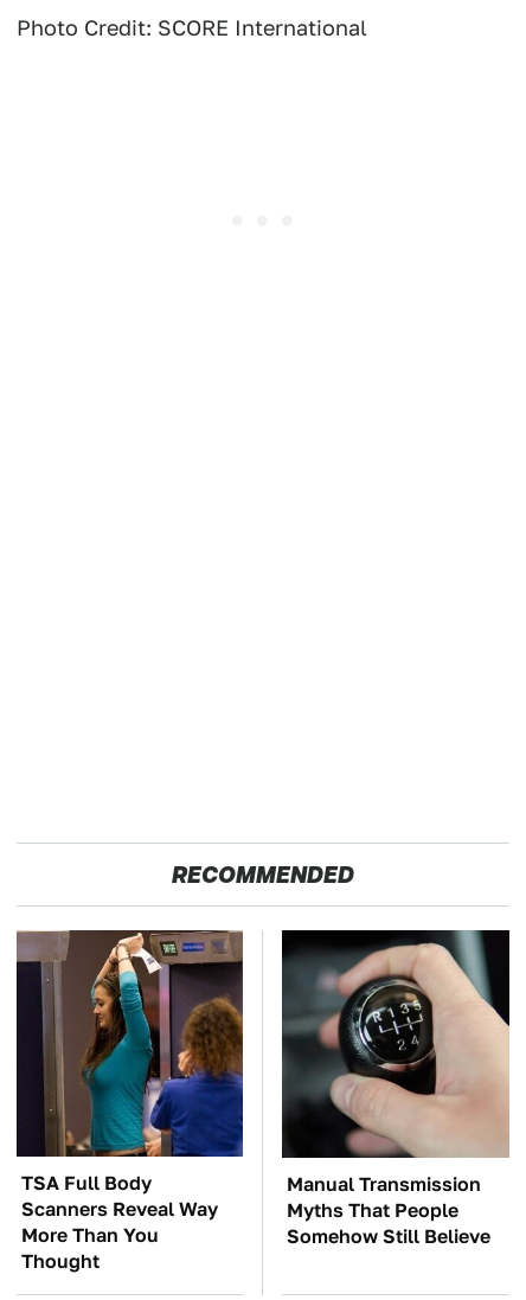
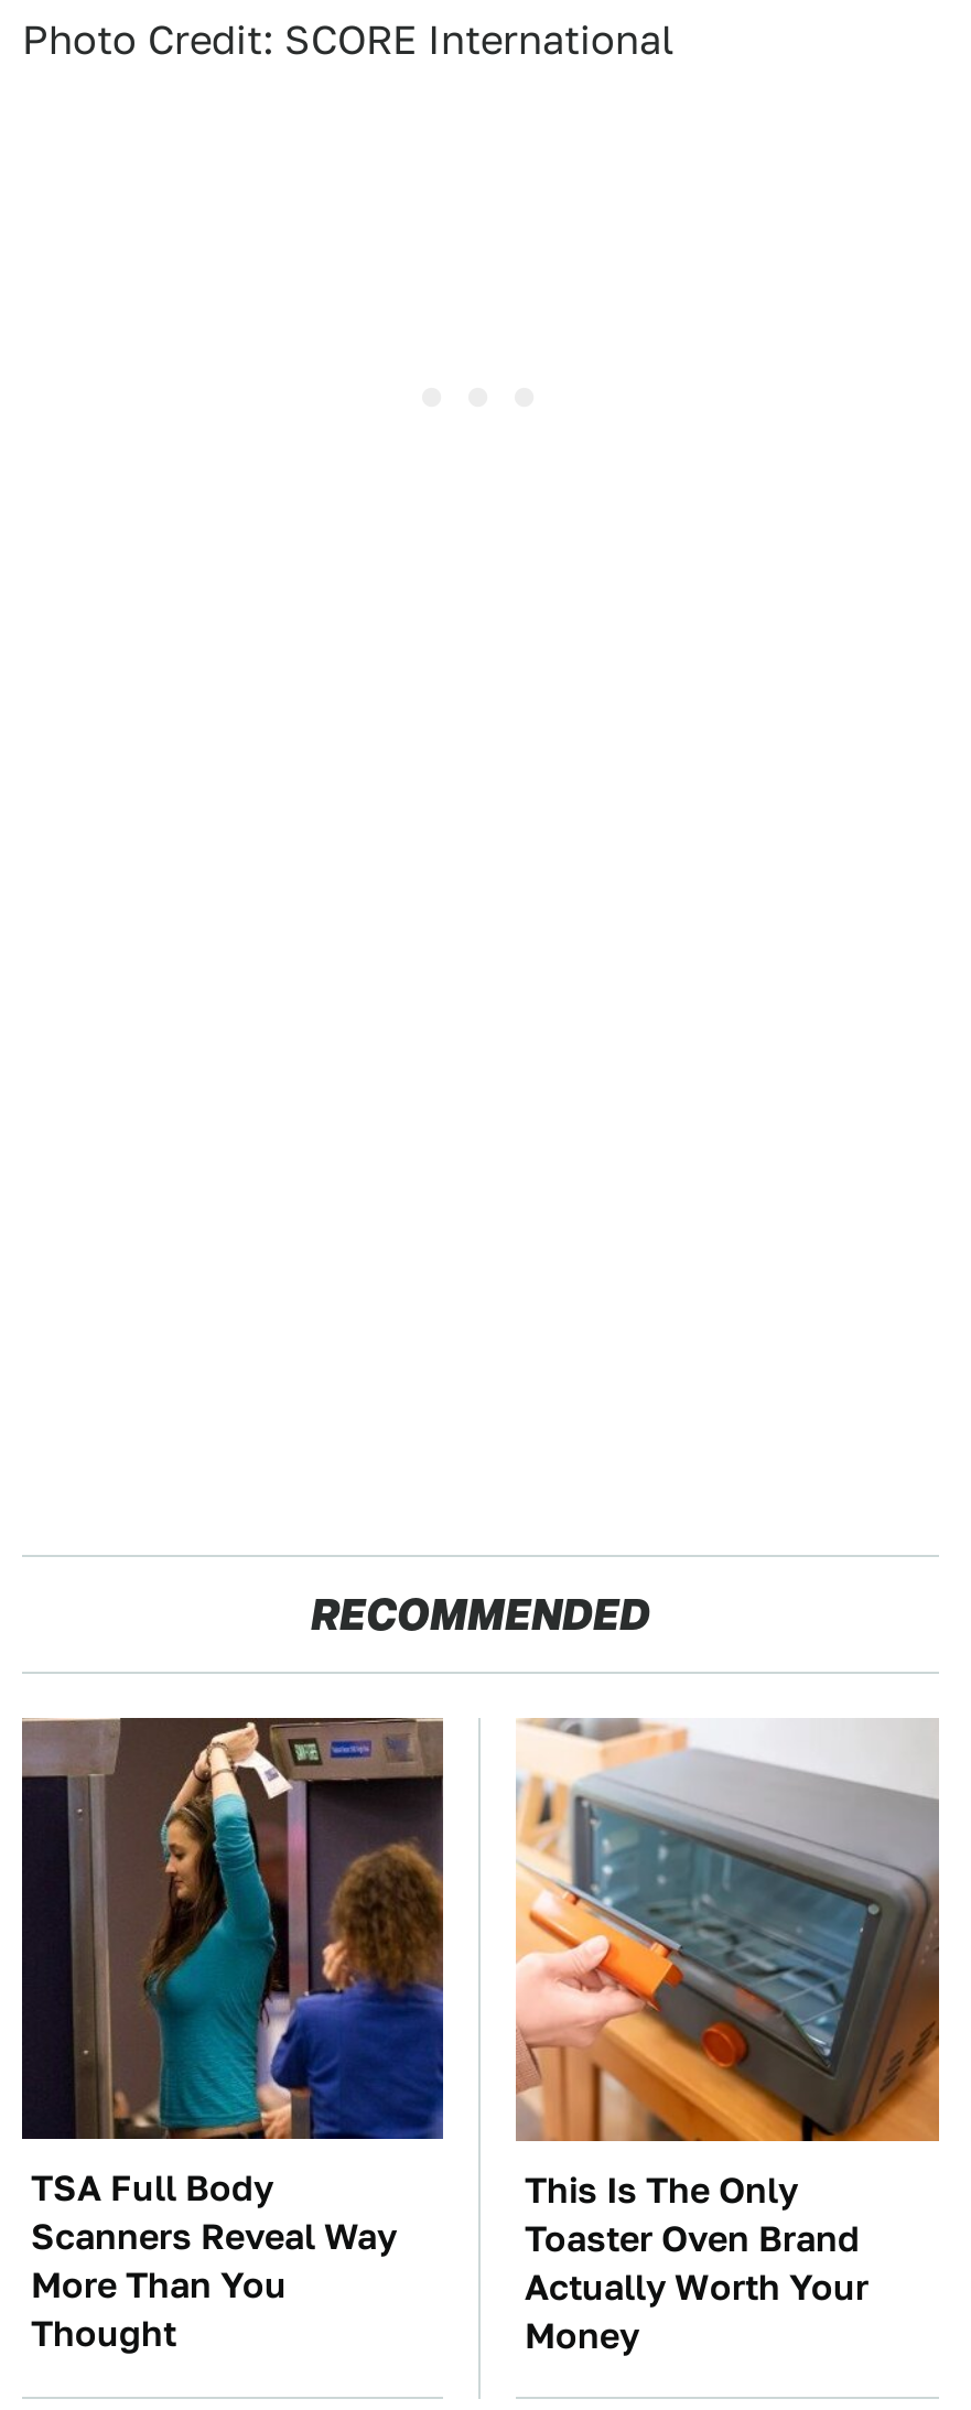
[281,929,511,1248] [image] | Manual Transmission | Myths That People | Somehow Still Believe -> [514,1718,941,2357] [image] | This Is The Only | Toaster Oven Brand | Actually Worth Your | Money

